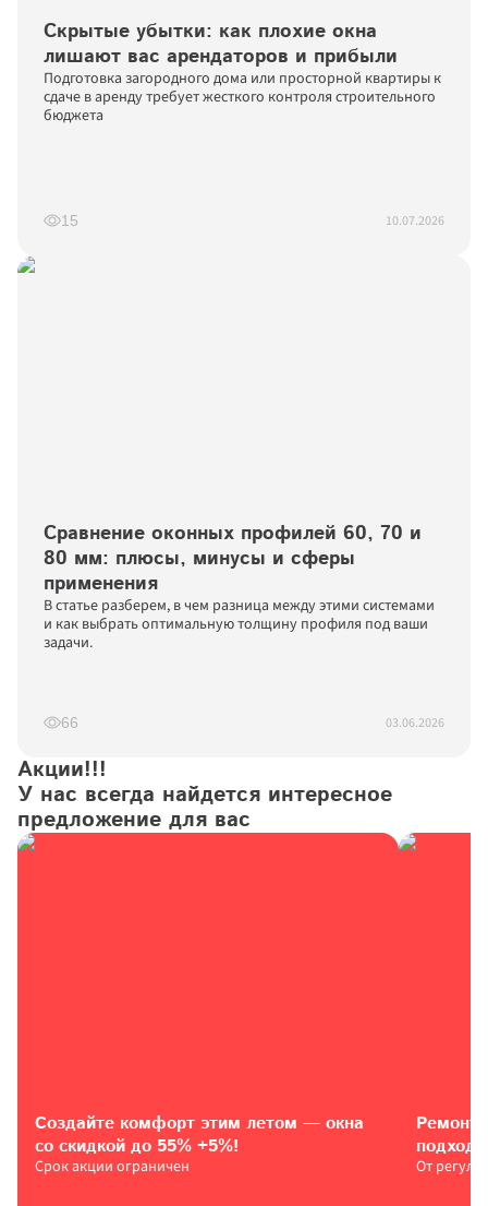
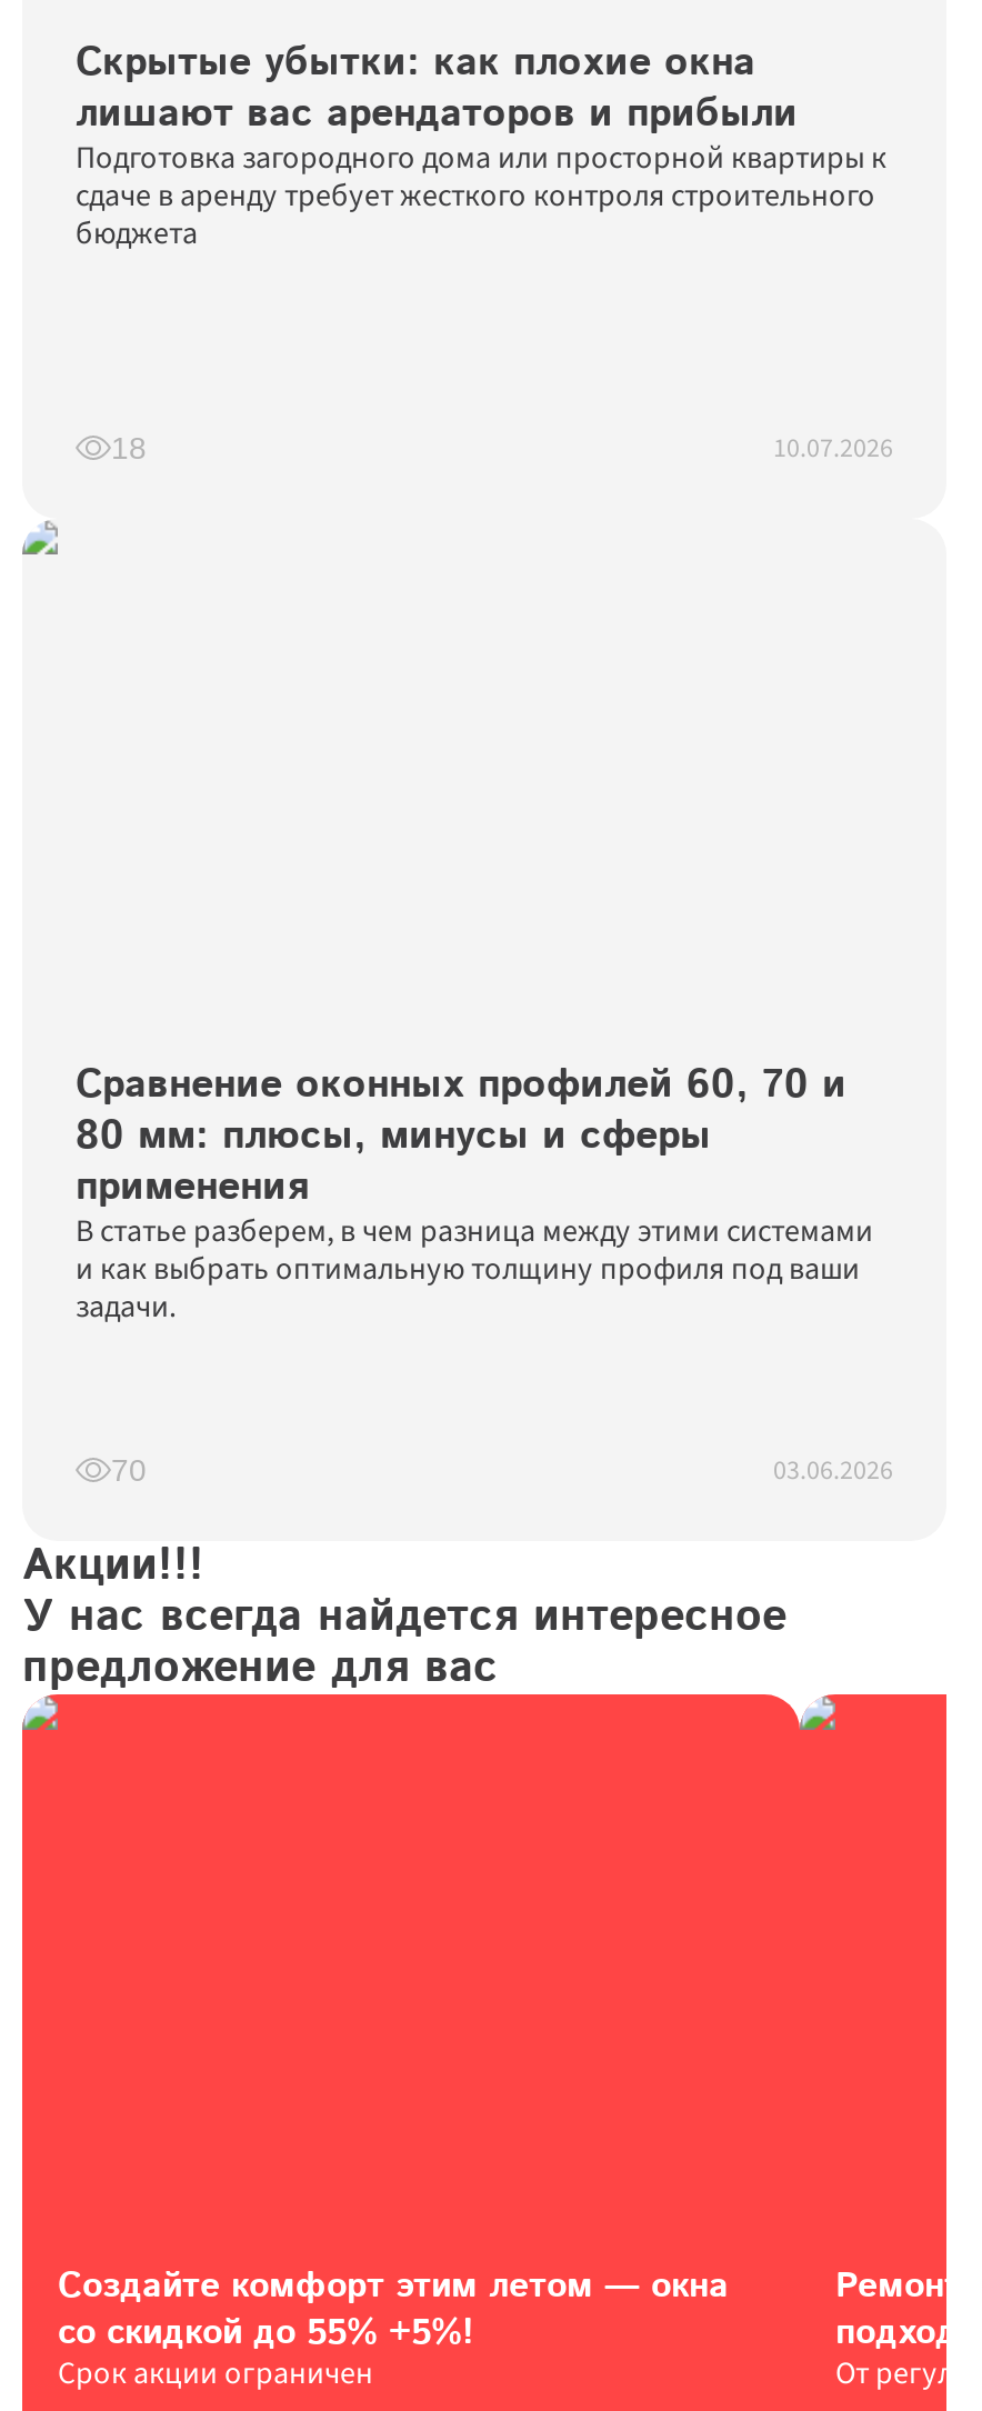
[61,212,78,229] 15 -> [111,430,147,466] 18
[61,714,78,731] 66 -> [111,1452,147,1488] 70

